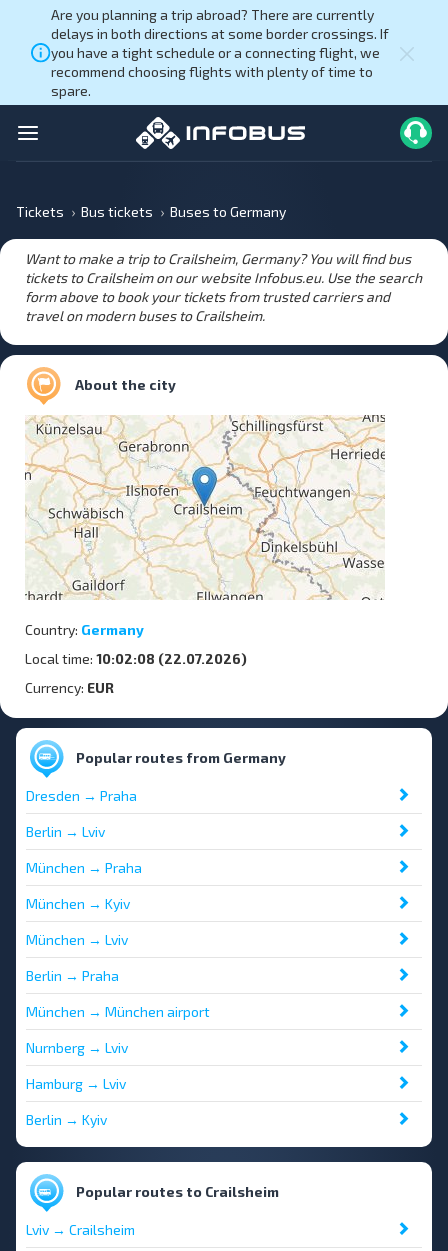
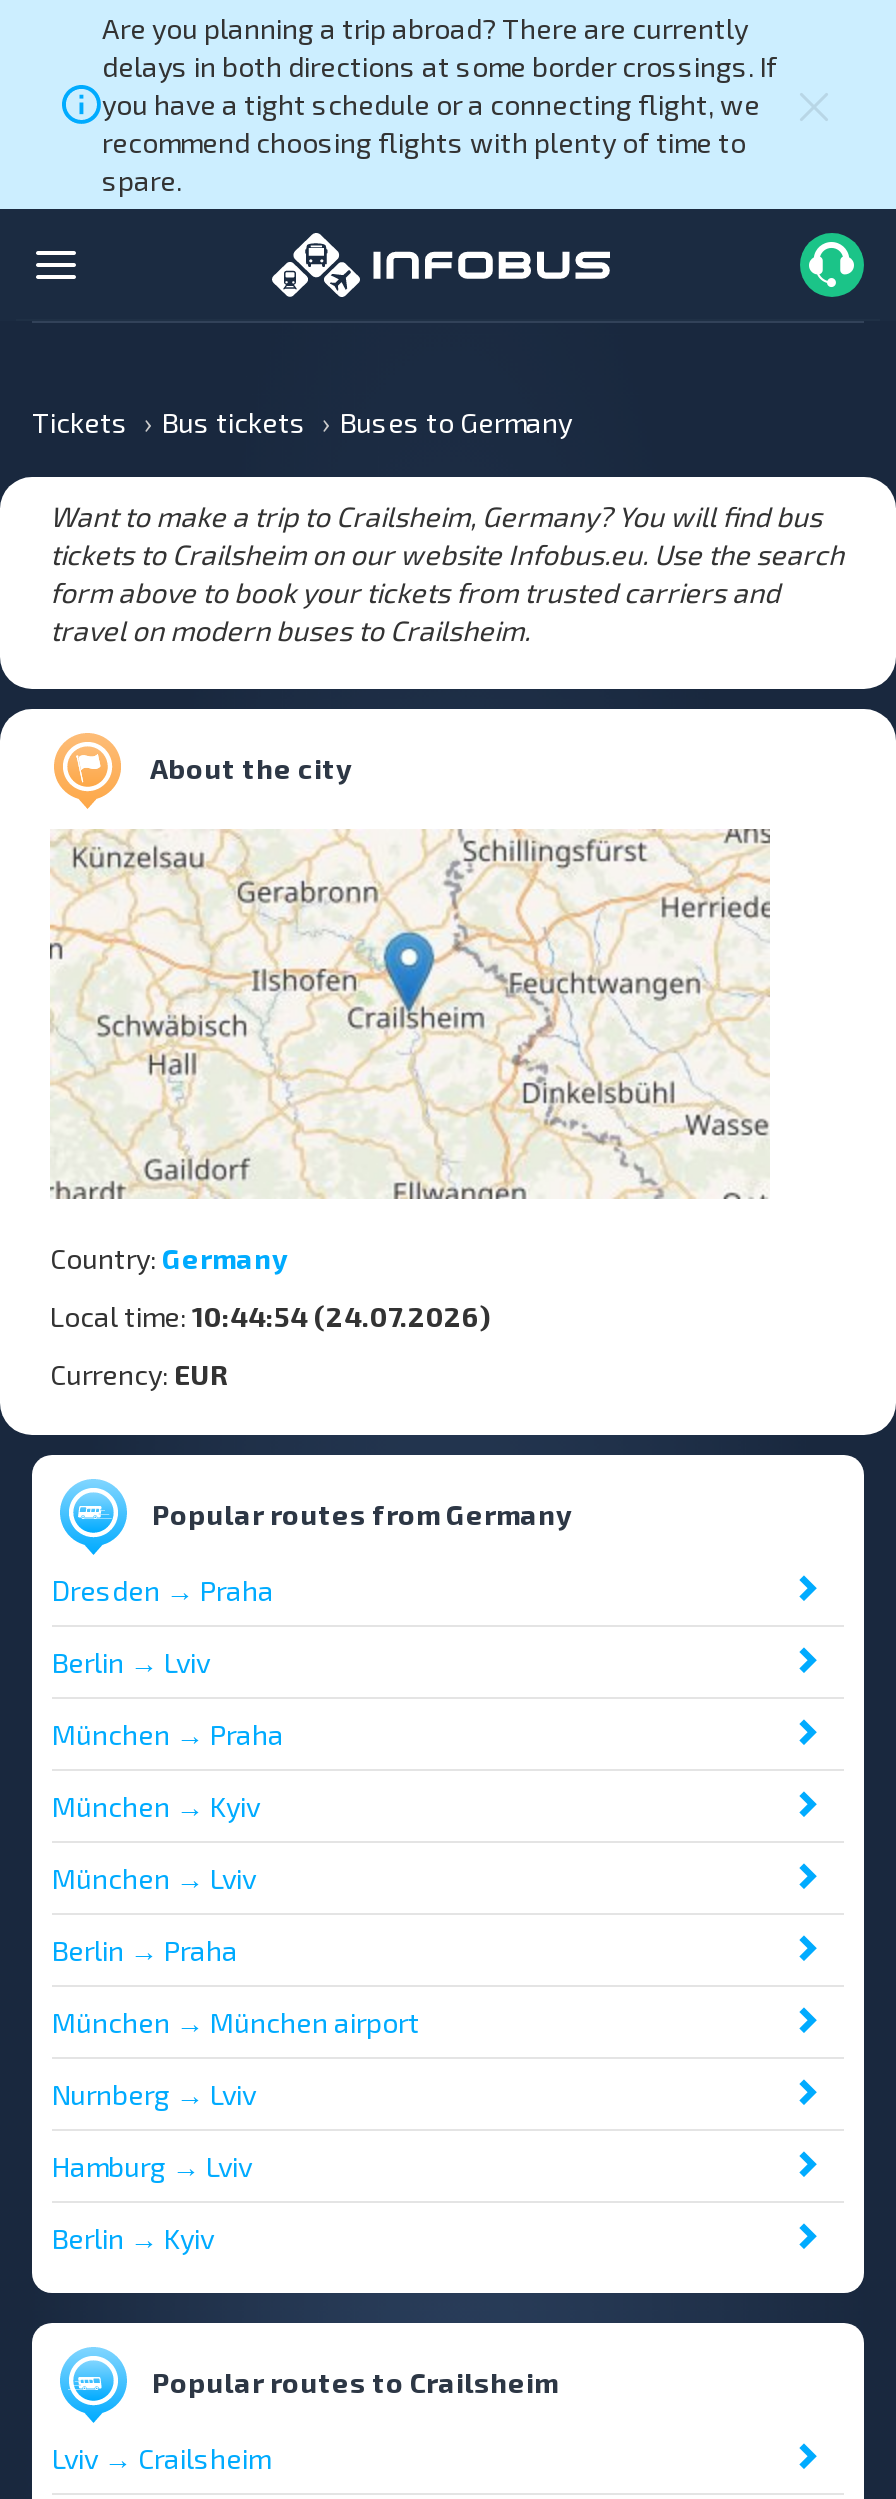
[25,650,247,667] Local time: 10:02:08 (22.07.2026) -> [50,1299,492,1333] Local time: 10:44:54 (24.07.2026)

